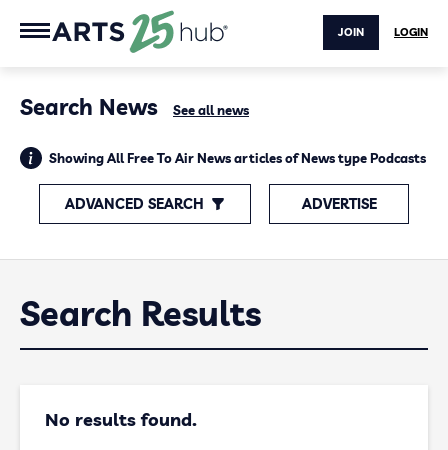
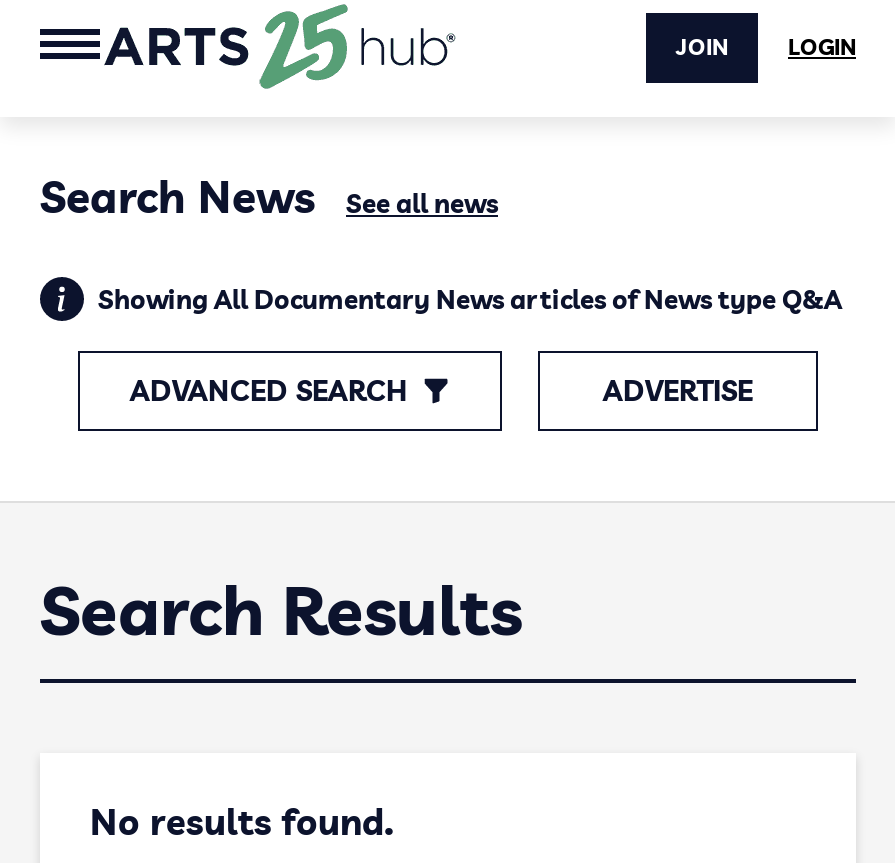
[49,150,426,166] Showing All Free To Air News articles of News type Podcasts -> [98,283,842,315] Showing All Documentary News articles of News type Q&A

